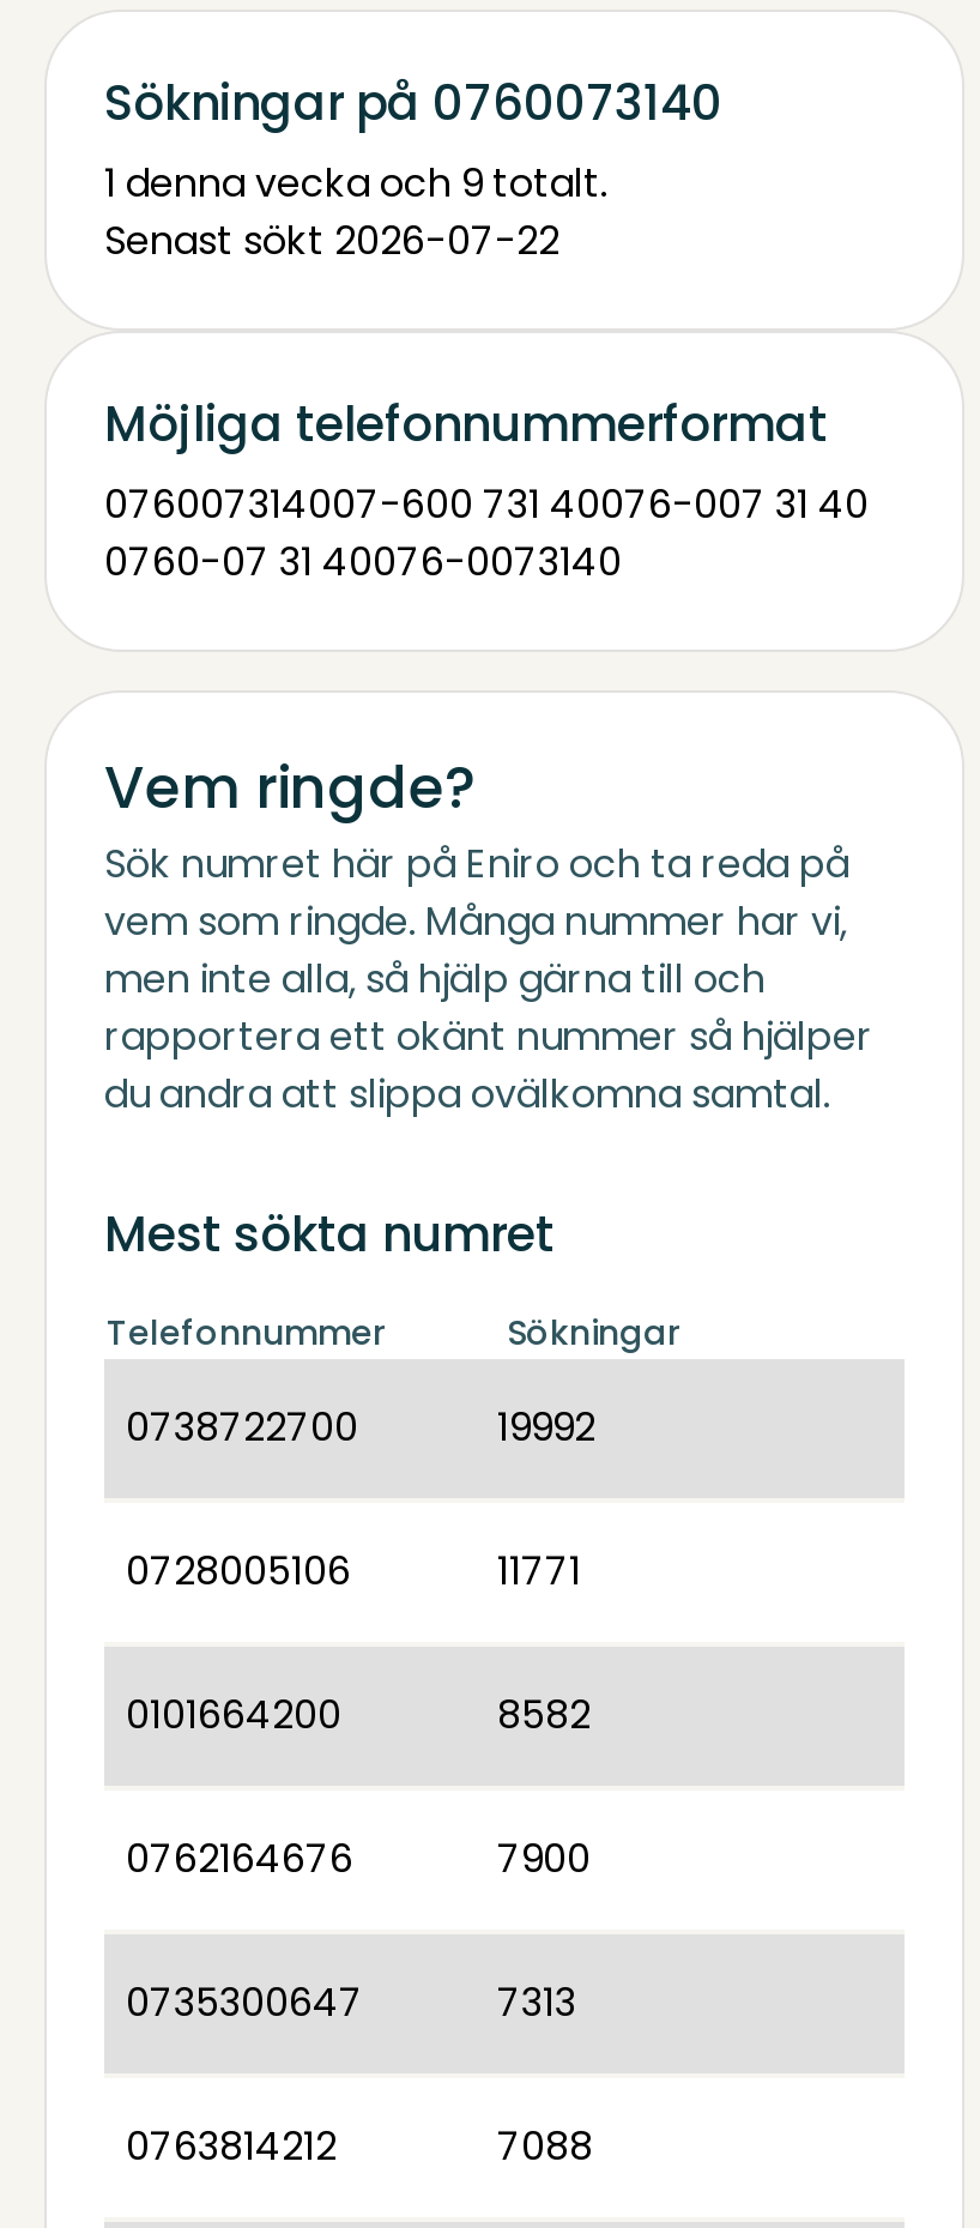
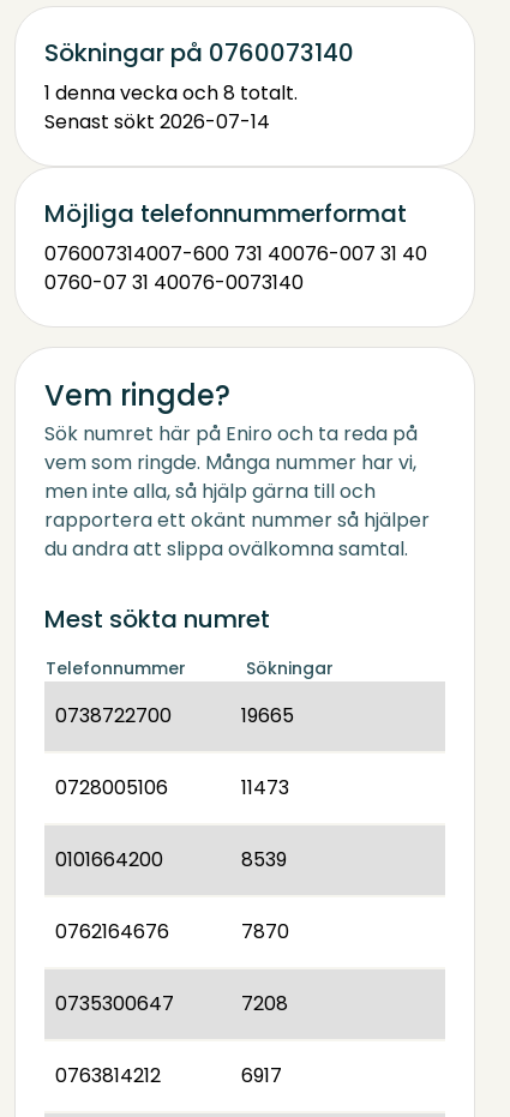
[104,156,607,211] 1 denna vecka och 9 totalt. -> [44,79,298,107] 1 denna vecka och 8 totalt.
[104,213,559,268] Senast sökt 2026-07-22 -> [44,108,270,136] Senast sökt 2026-07-14
[497,1400,595,1455] 19992 -> [241,702,294,729] 19665
[497,1544,581,1599] 11771 -> [241,774,289,801] 11473
[497,1687,591,1743] 8582 -> [241,846,287,873] 8539
[497,1831,591,1886] 7900 -> [241,918,289,945] 7870
[497,1975,576,2030] 7313 -> [241,990,288,1017] 7208
[497,2119,593,2174] 7088 -> [241,1062,282,1089] 6917

